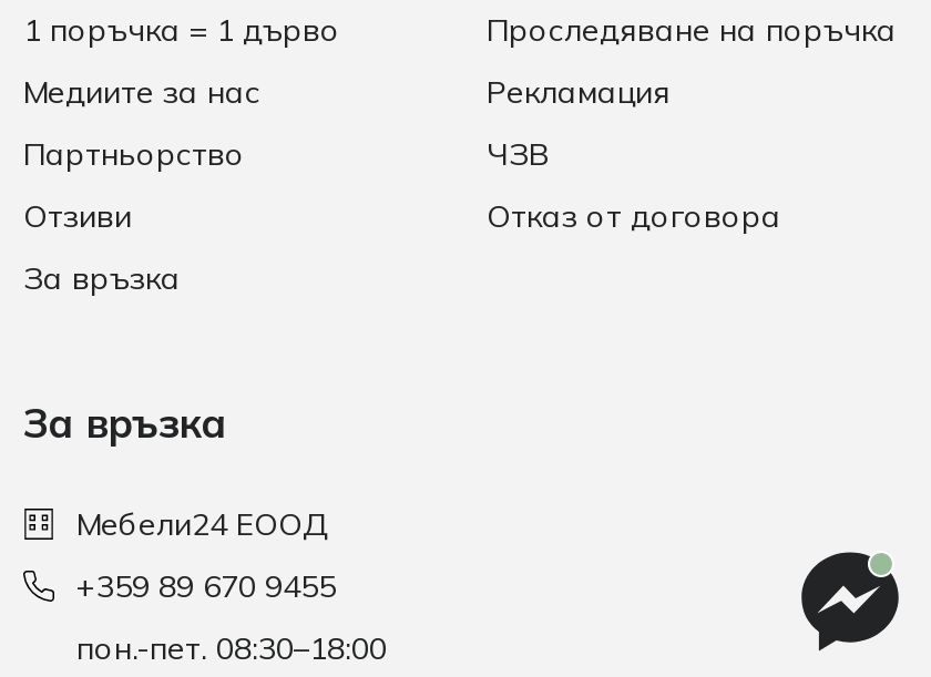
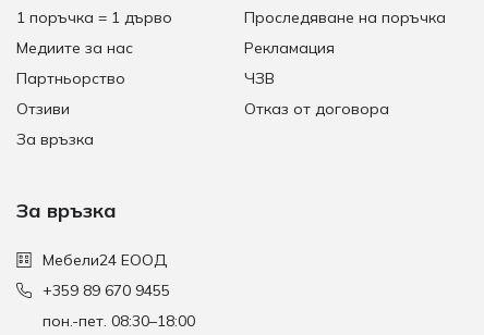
[799,551,901,653] [image] -> none

